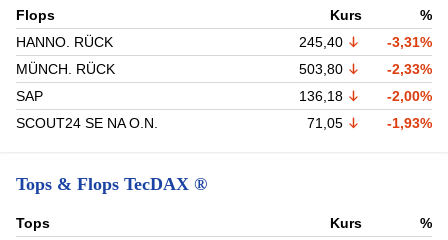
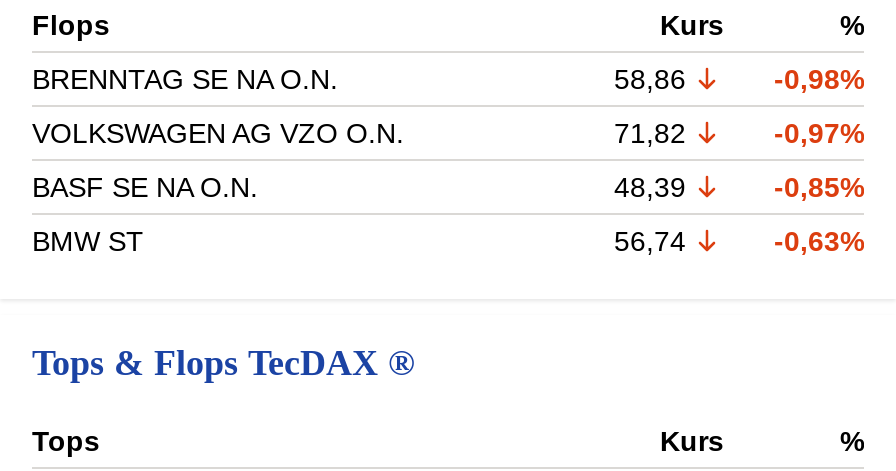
[16,34,432,50] HANNO. RÜCK | 245,40 | -3,31% -> [32,63,864,95] BRENNTAG SE NA O.N. | 58,86 | -0,98%
[16,61,432,77] MÜNCH. RÜCK | 503,80 | -2,33% -> [32,117,864,149] VOLKSWAGEN AG VZO O.N. | 71,82 | -0,97%
[16,88,432,104] SAP | 136,18 | -2,00% -> [32,171,864,203] BASF SE NA O.N. | 48,39 | -0,85%
[16,115,432,131] SCOUT24 SE NA O.N. | 71,05 | -1,93% -> [32,225,864,257] BMW ST | 56,74 | -0,63%

